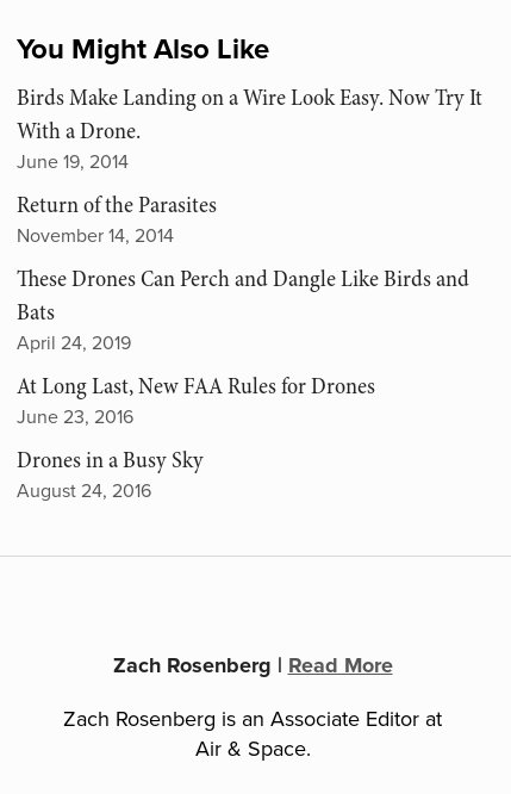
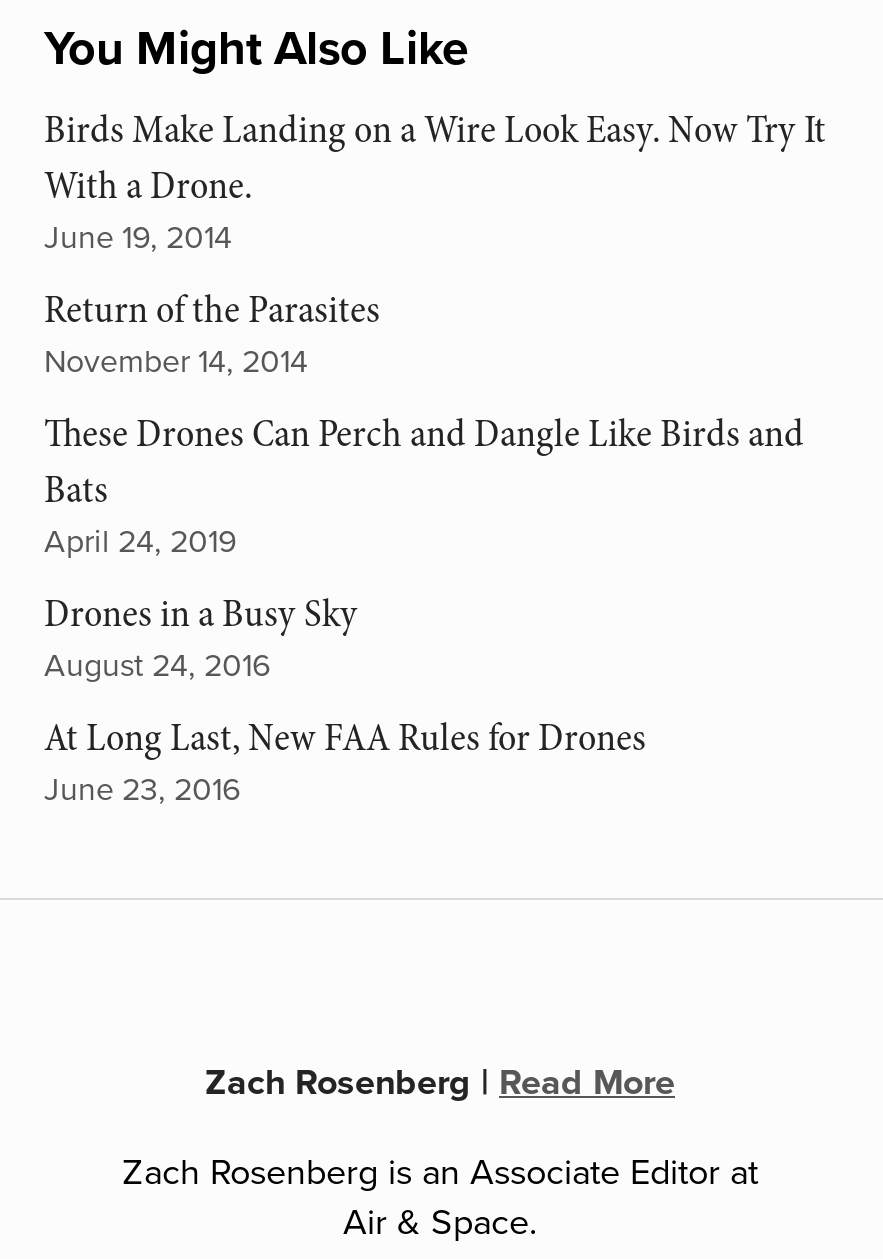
moved [17,371,375,429] -> [44,712,646,810]: At Long Last, New FAA Rules for Drones | June 23, 2016
moved [17,445,204,503] -> [44,588,358,686]: Drones in a Busy Sky | August 24, 2016

